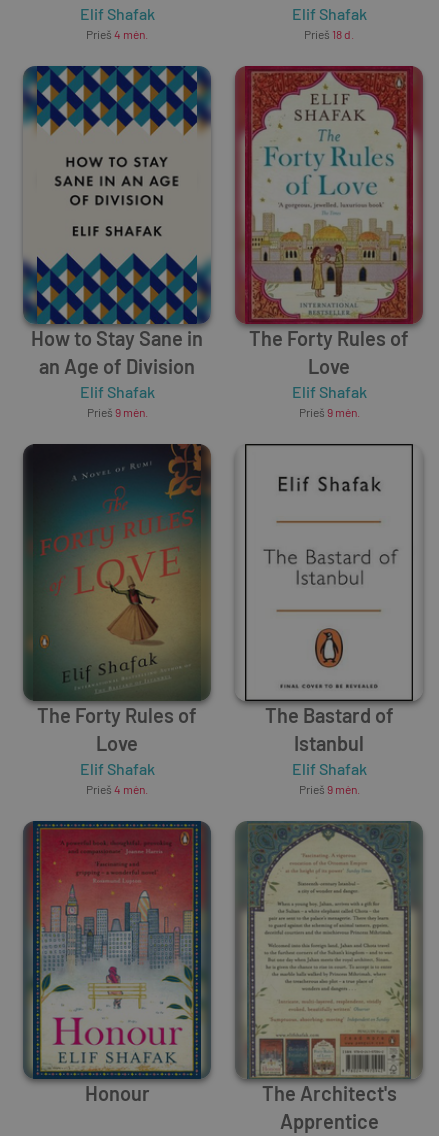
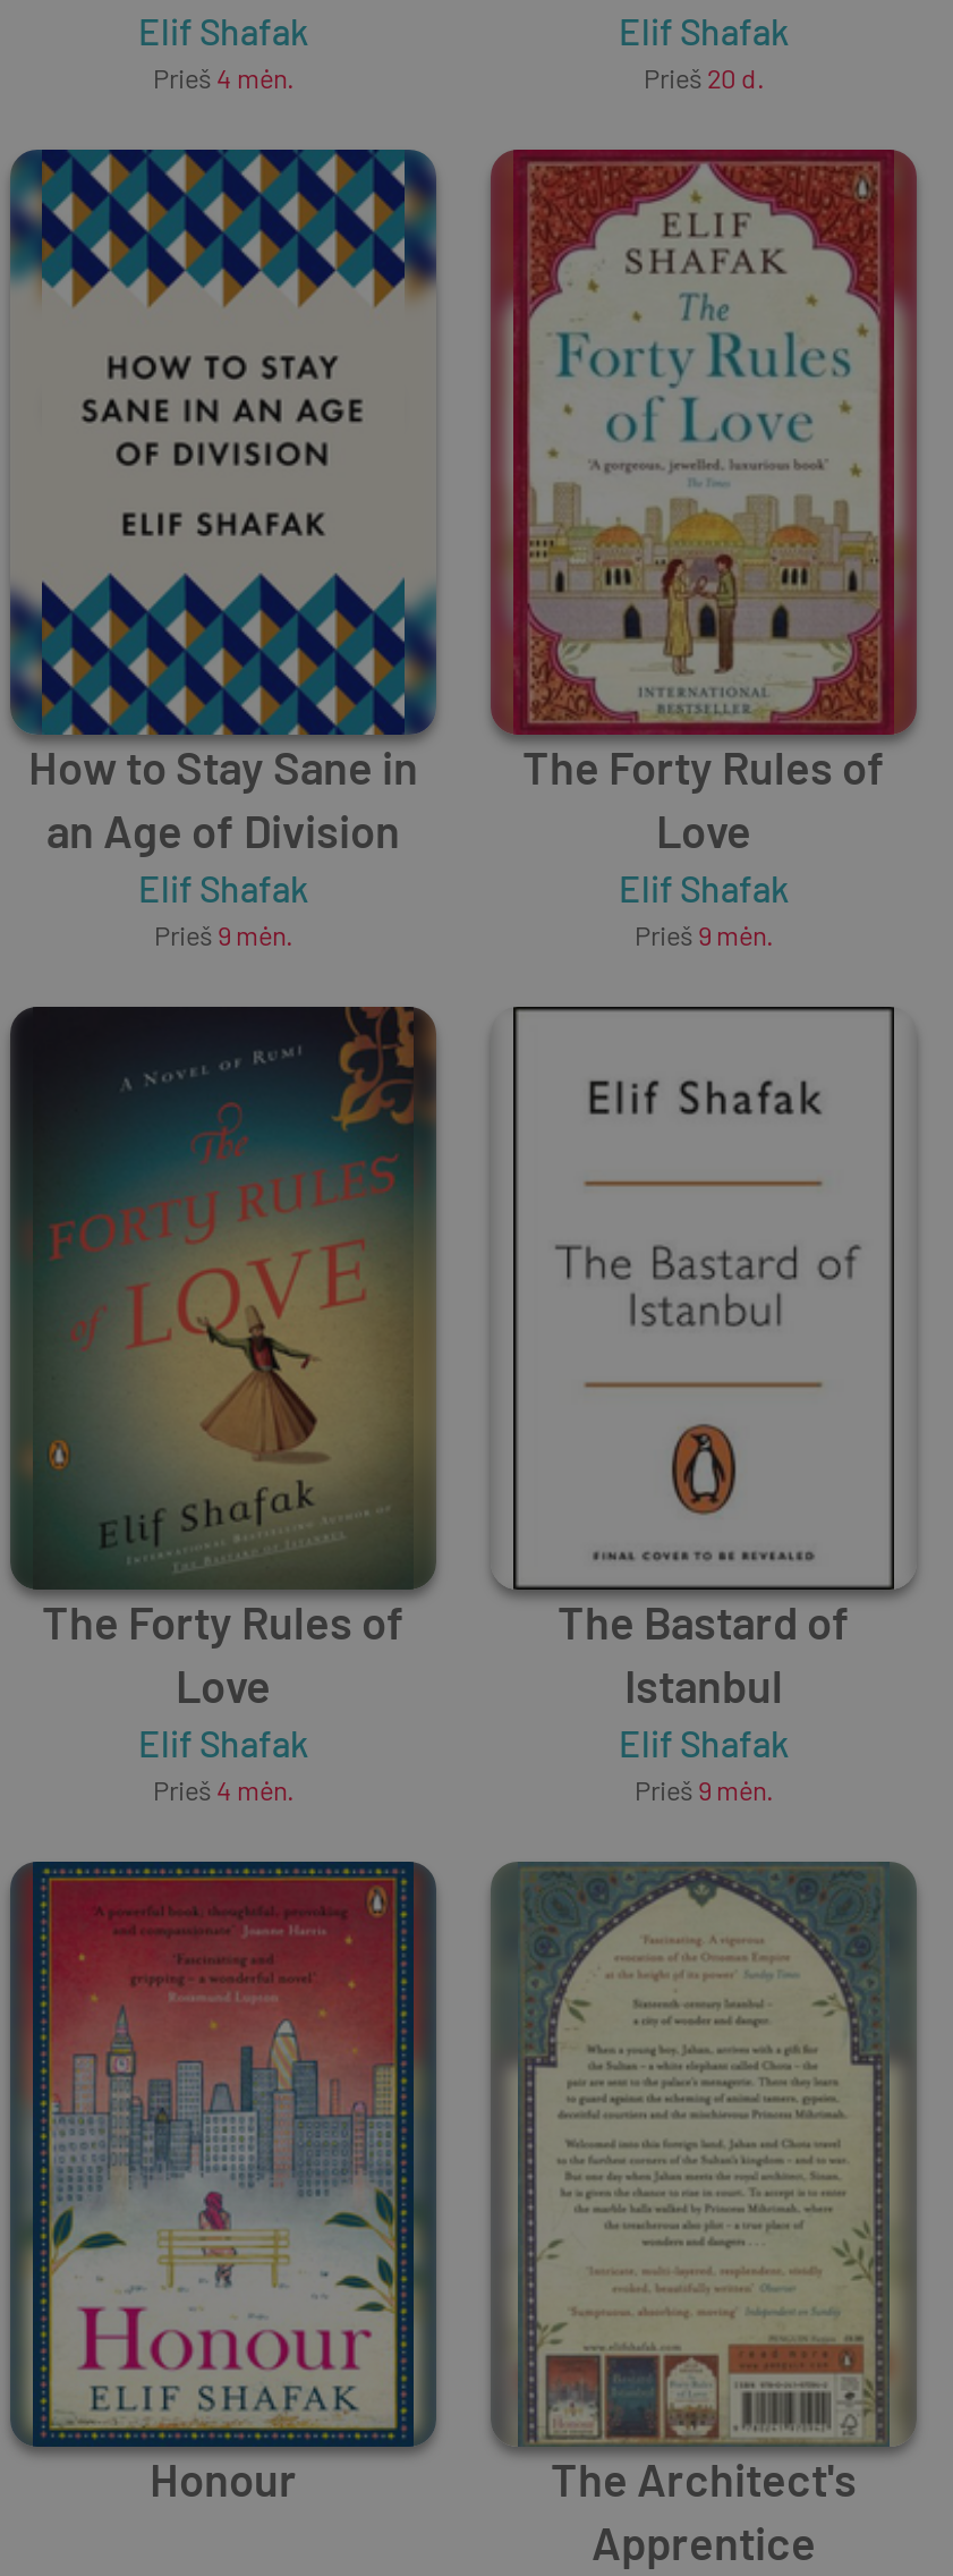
[304,27,354,41] Prieš 18 d. -> [644,60,764,92] Prieš 20 d.

